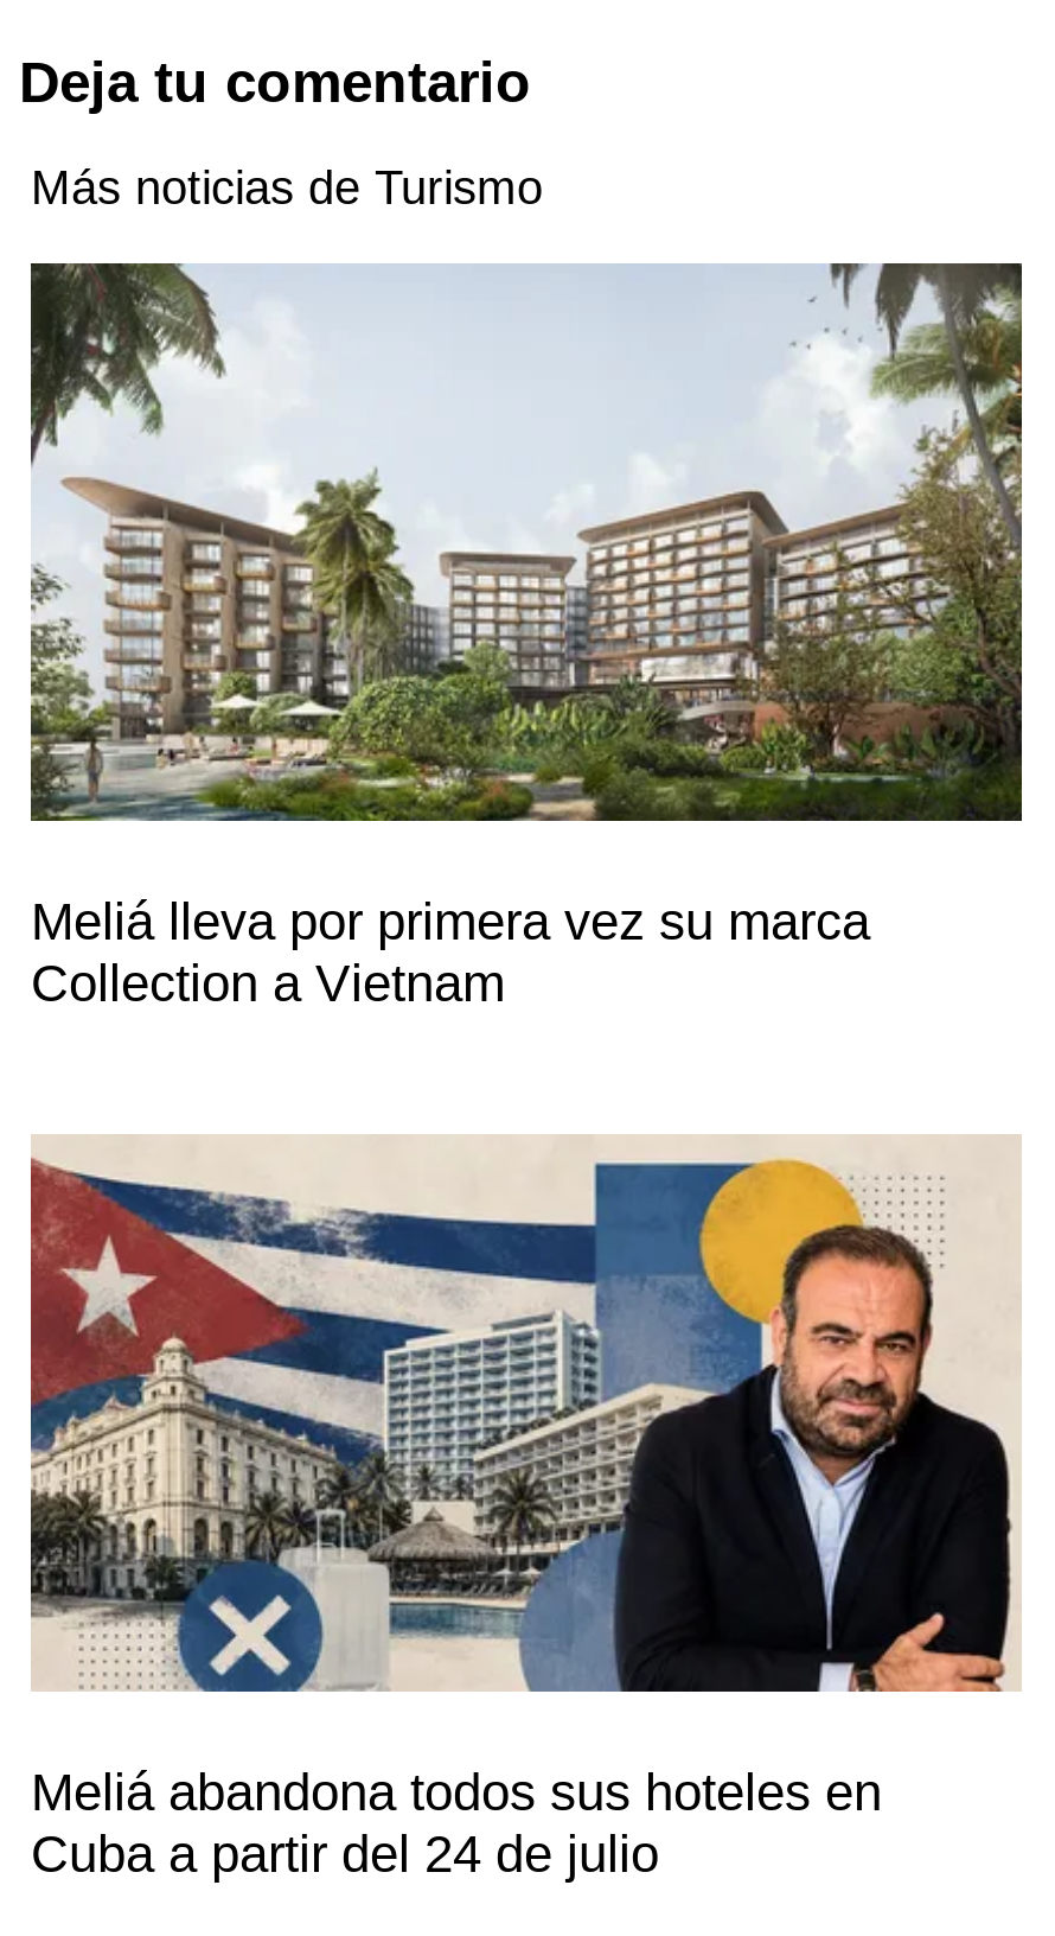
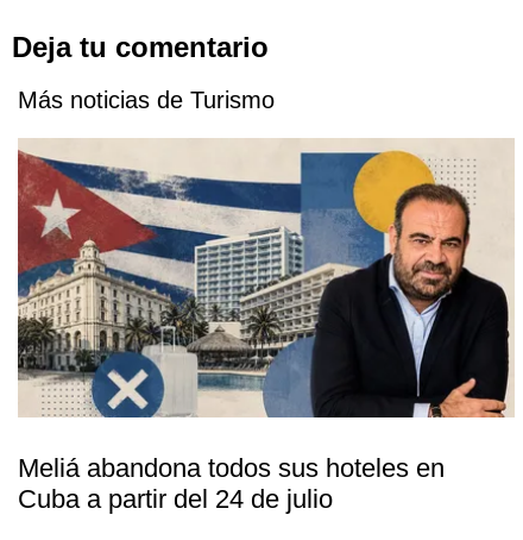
[28,261,1024,1013] [image] | Meliá lleva por primera vez su marca | Collection a Vietnam -> none

